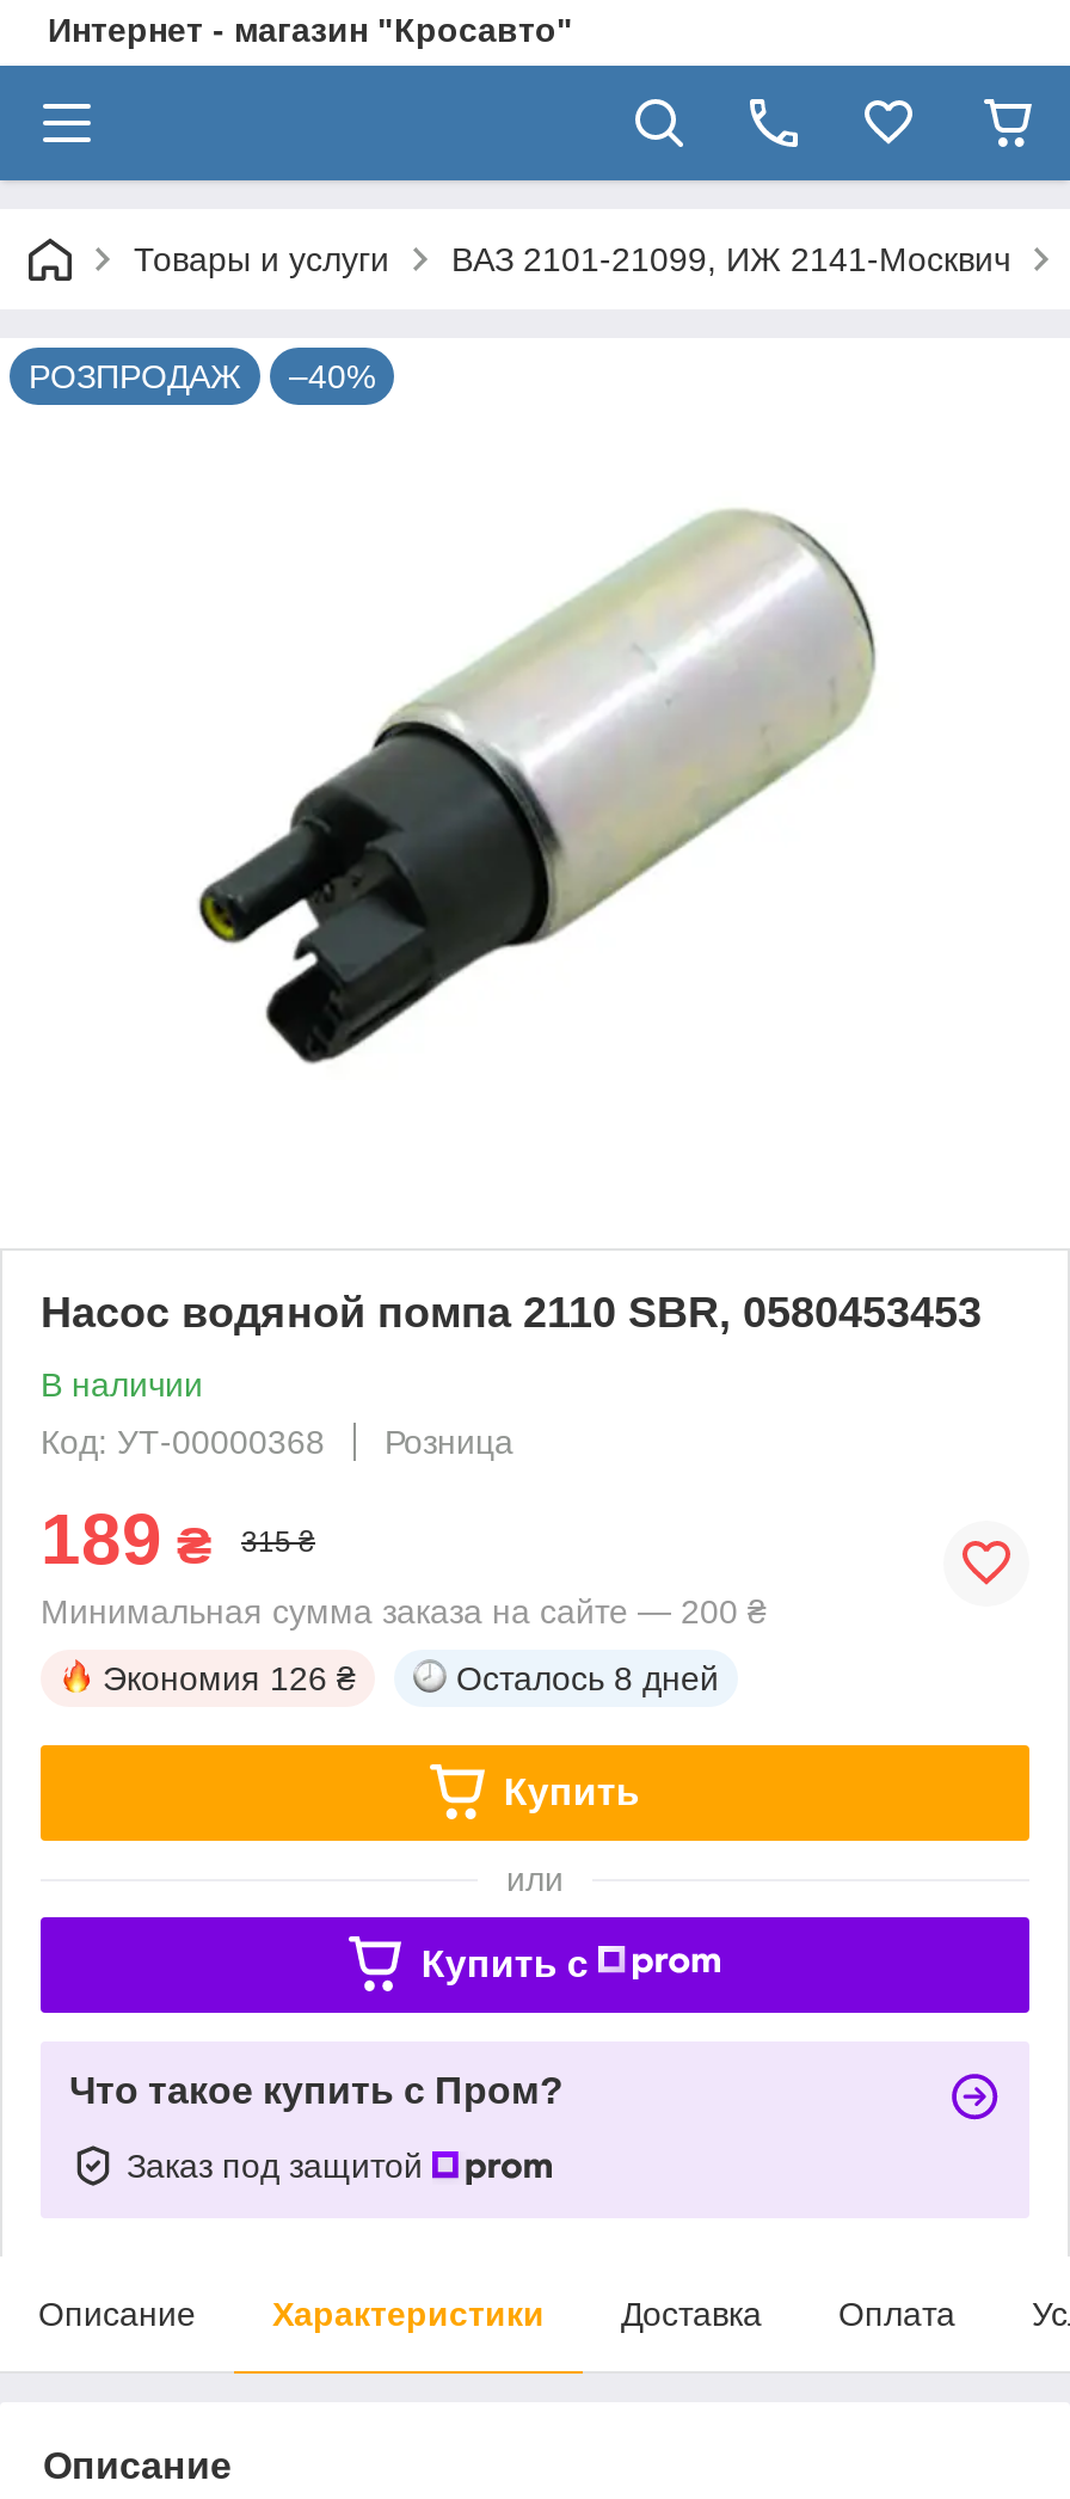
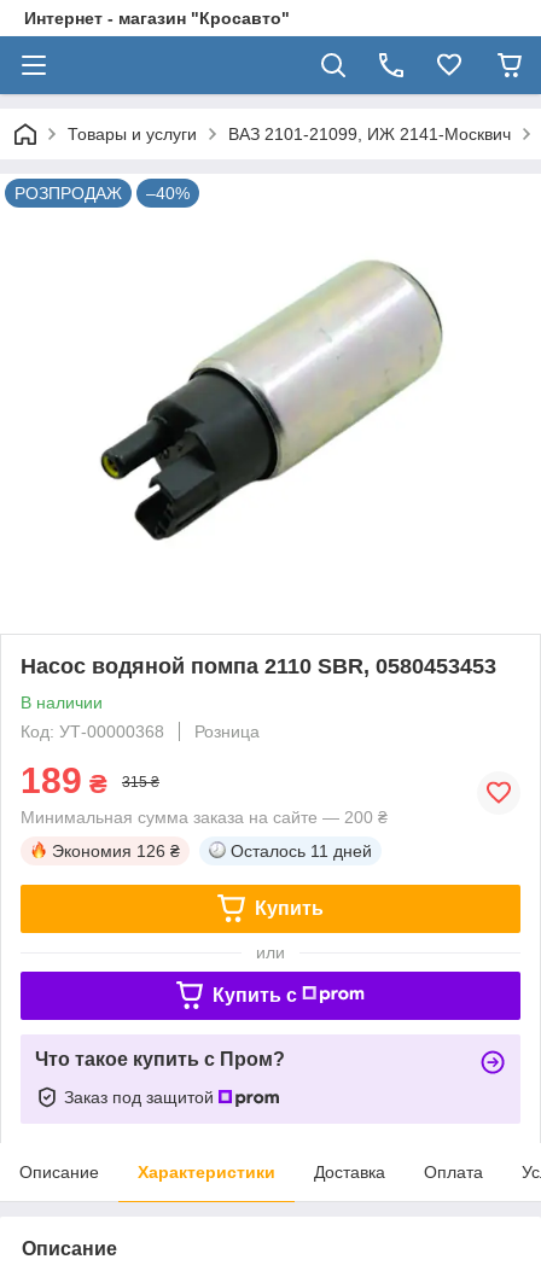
[456,1659,719,1697] Осталось 8 дней -> [231,841,372,860] Осталось 11 дней

